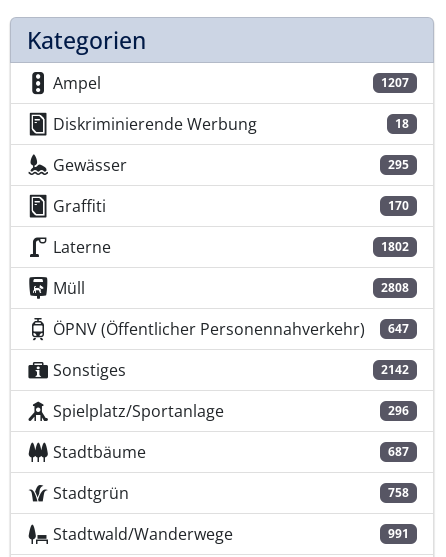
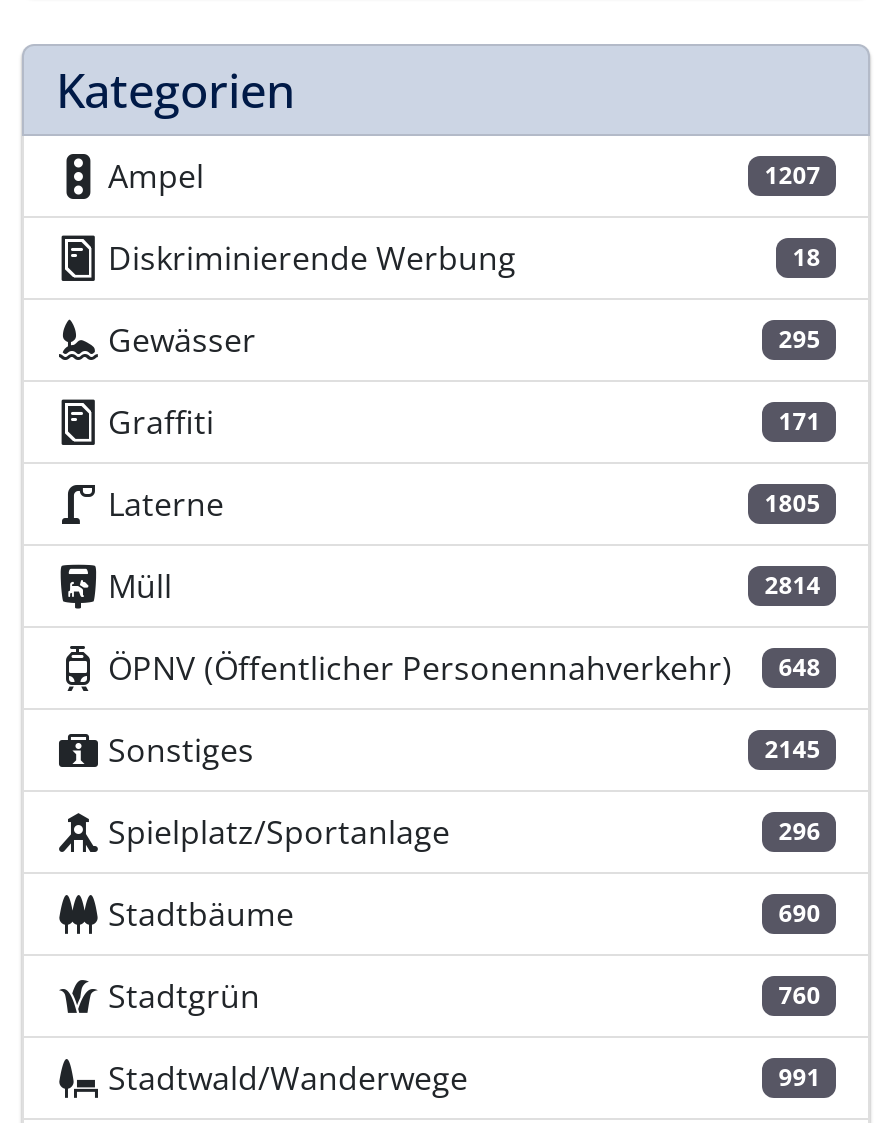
[388,197,409,214] 170 -> [778,404,820,438] 171
[381,238,409,255] 1802 -> [764,486,820,520] 1805
[381,279,409,296] 2808 -> [764,568,820,602] 2814
[53,318,409,340] ÖPNV (Öffentlicher Personennahverkehr) 647 -> [108,646,820,690] ÖPNV (Öffentlicher Personennahverkehr) 648
[381,361,409,378] 2142 -> [764,732,820,766] 2145
[388,443,409,460] 687 -> [778,896,820,930] 690
[388,484,409,501] 758 -> [778,978,820,1012] 760

